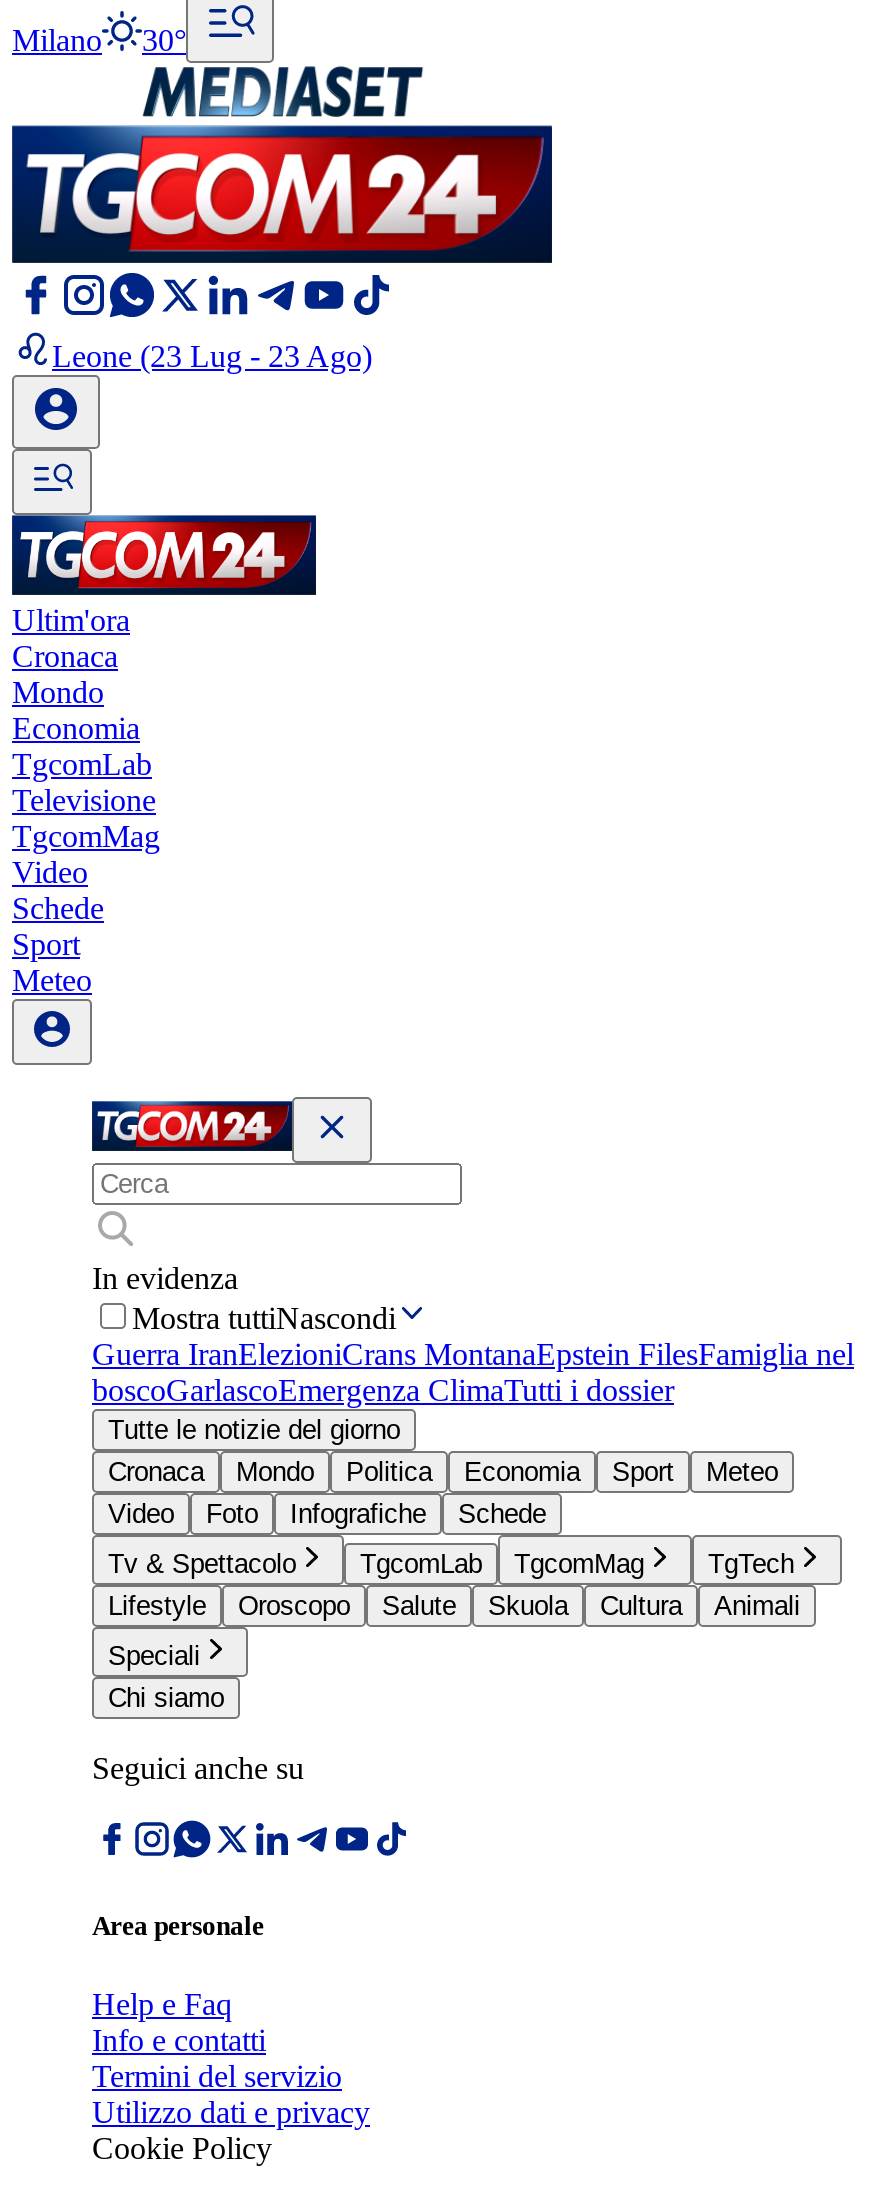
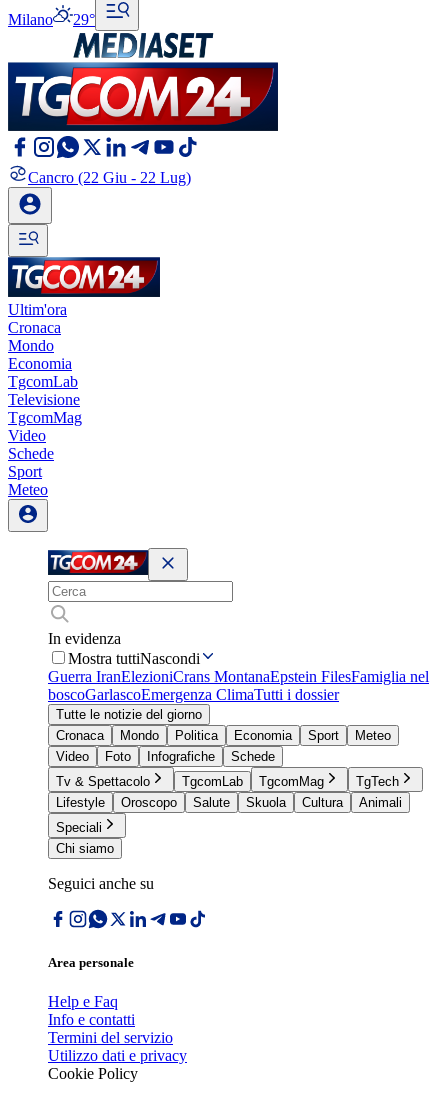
[12,23,186,57] Milano 30° -> [8,11,95,28] Milano 29°
[52,339,372,373] Leone (23 Lug - 23 Ago) -> [28,169,191,186] Cancro (22 Giu - 22 Lug)

